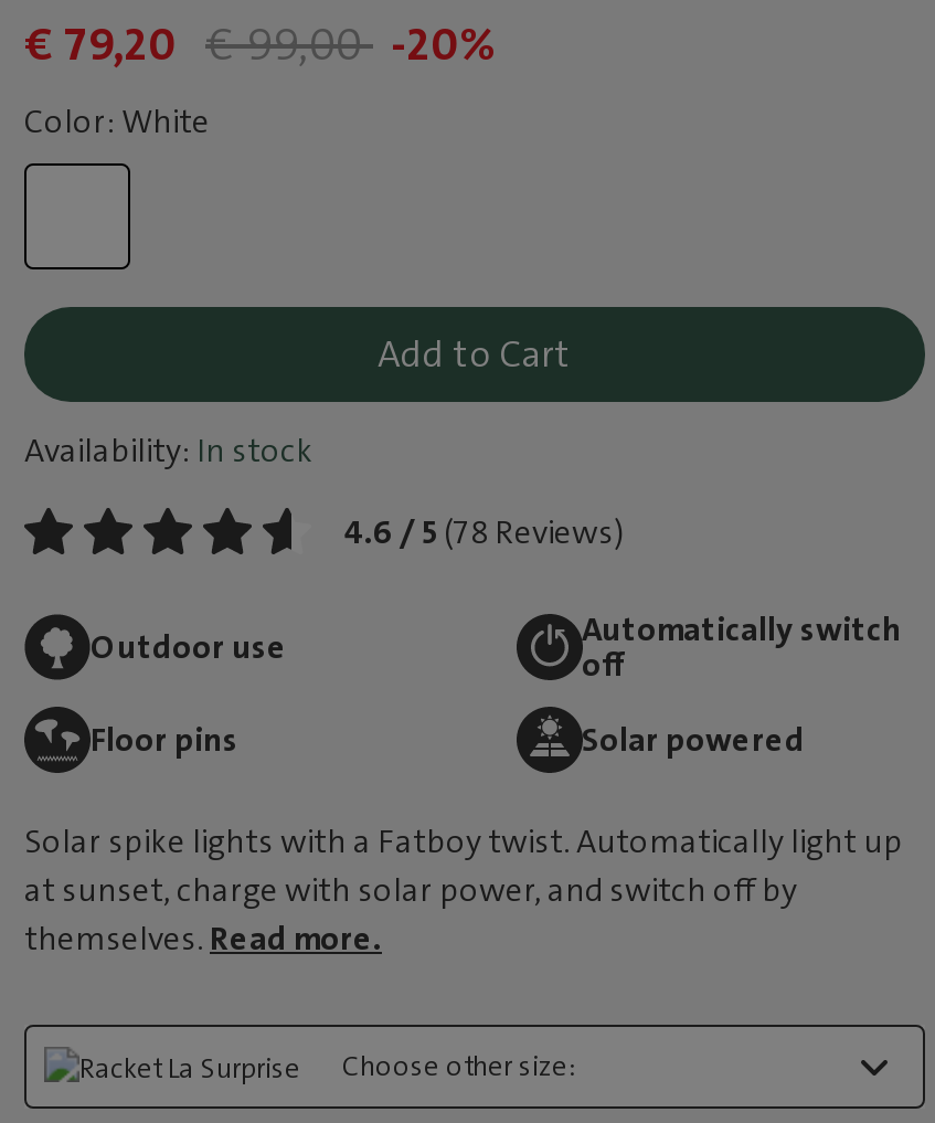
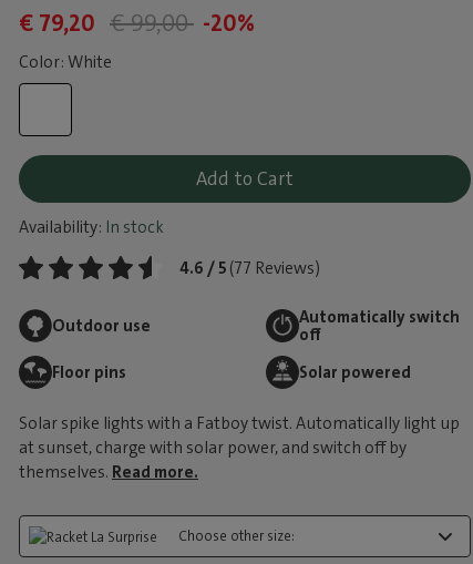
[344,510,625,554] 4.6 / 5 (78 Reviews) -> [179,257,320,279] 4.6 / 5 (77 Reviews)

